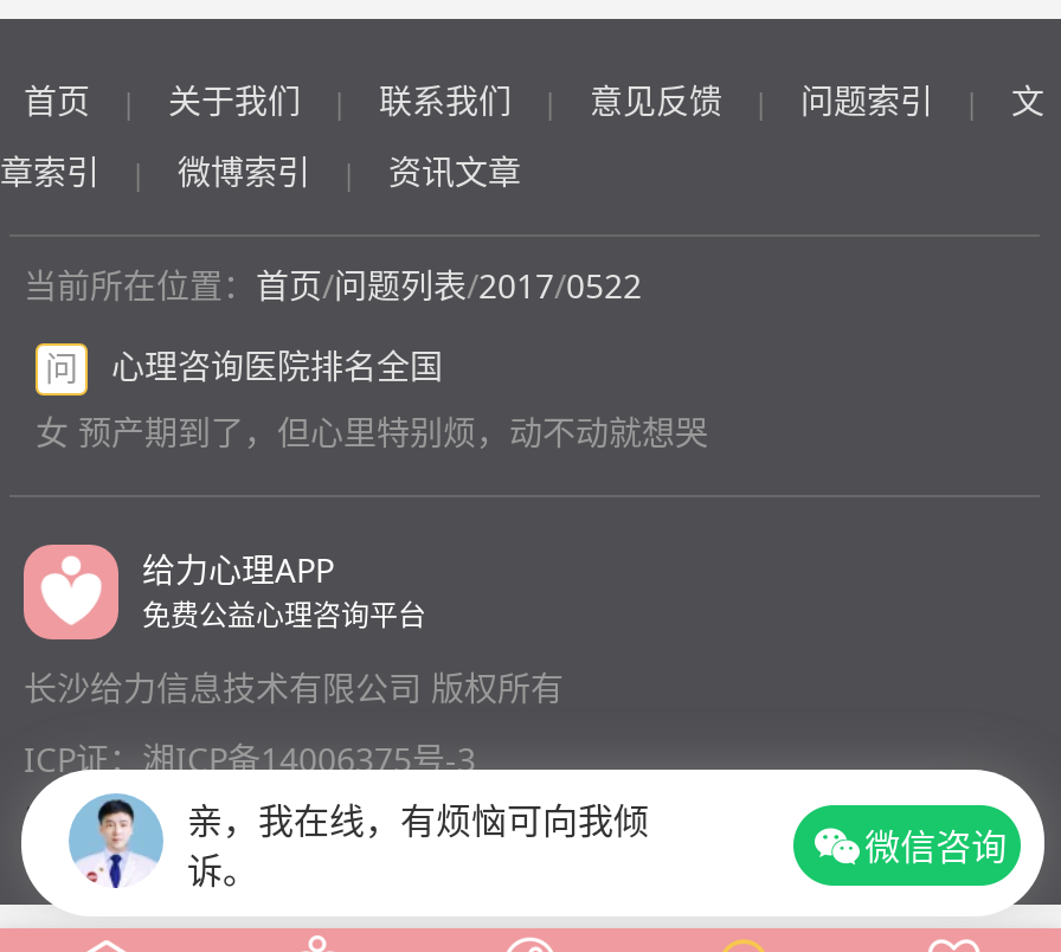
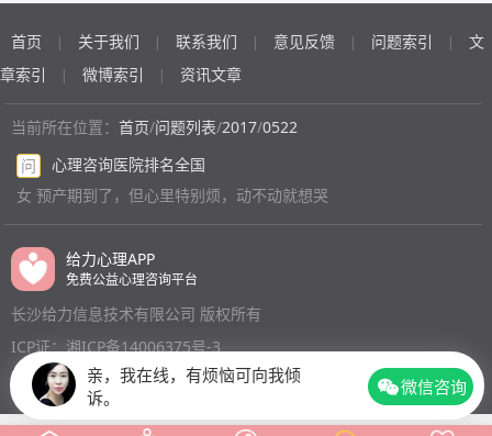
[69,793,163,890] [image] -> [31,361,77,407] [image]

